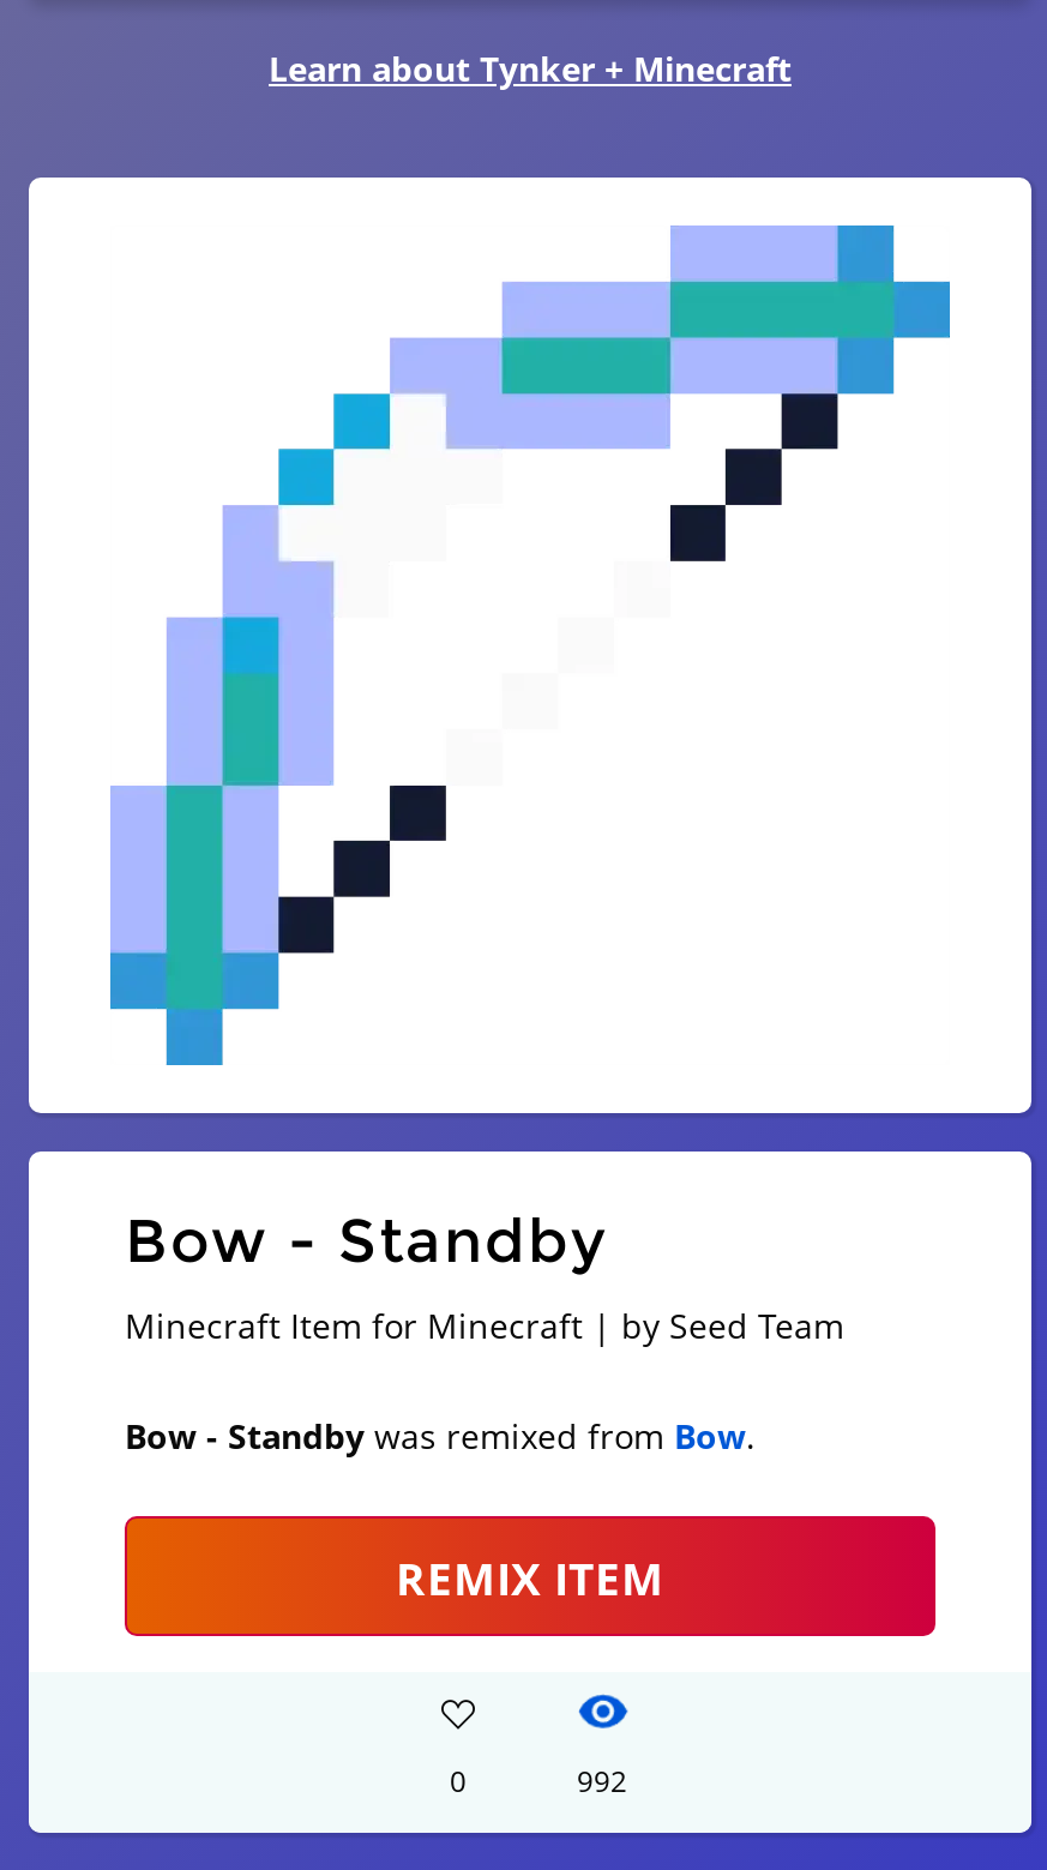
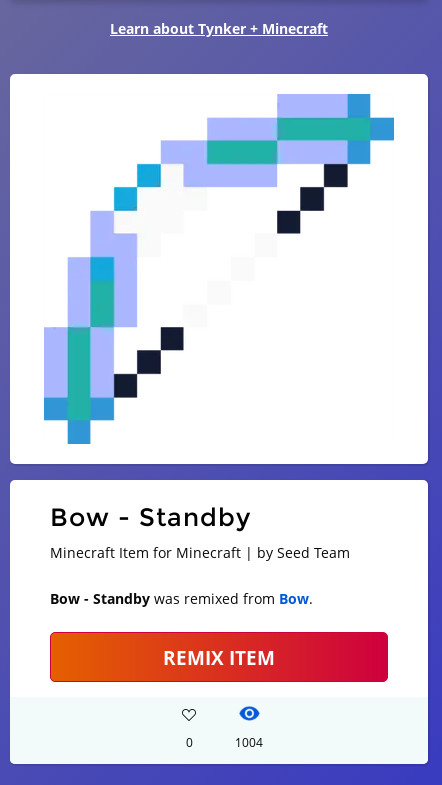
[577,1762,627,1802] 992 -> [235,734,263,751] 1004

